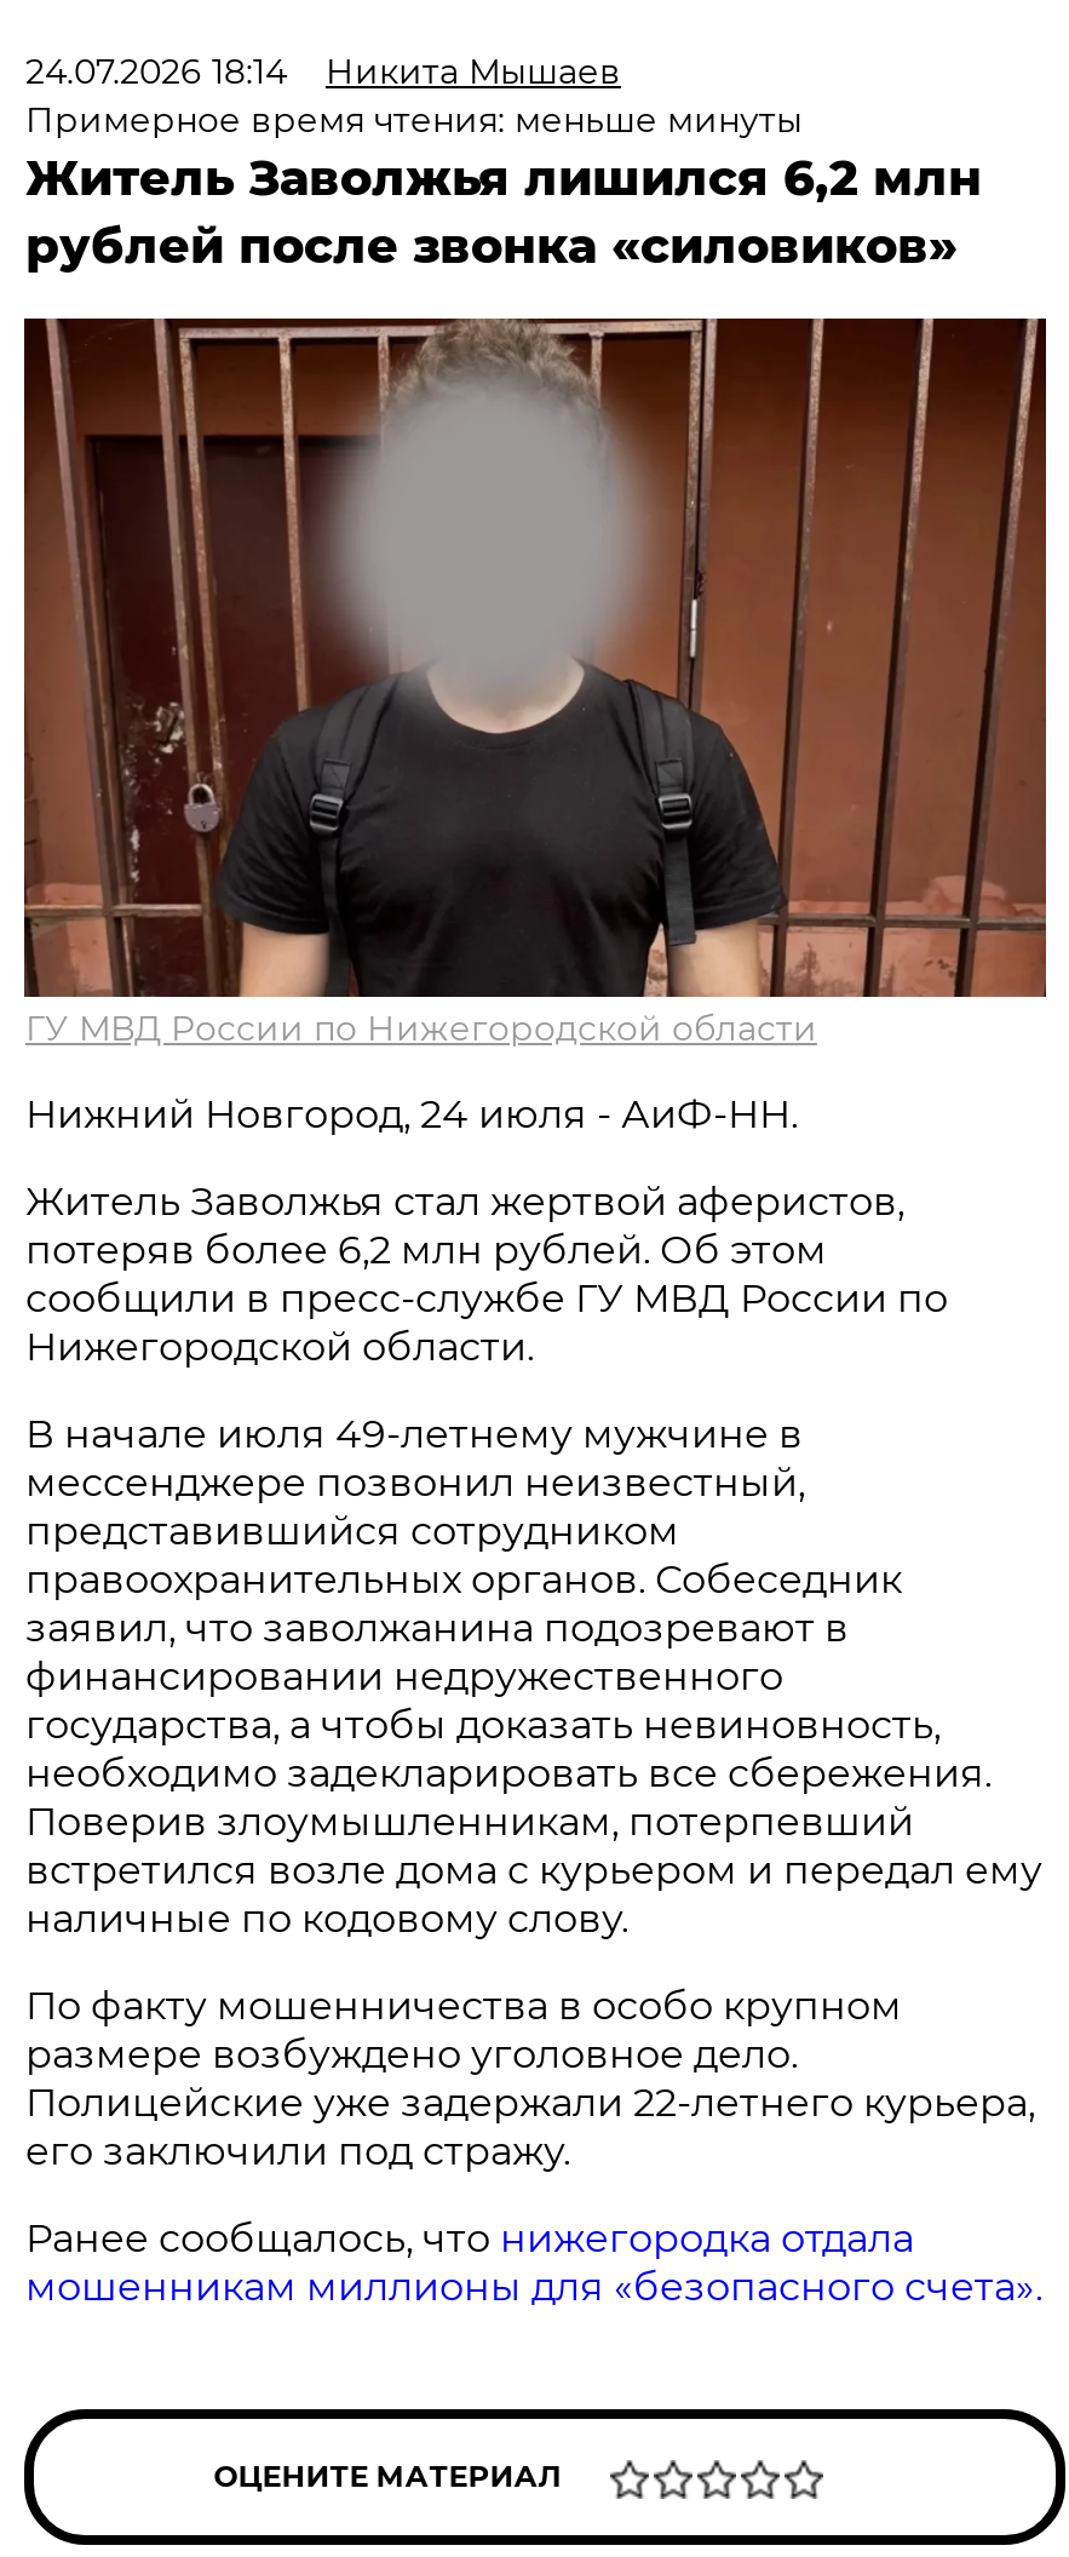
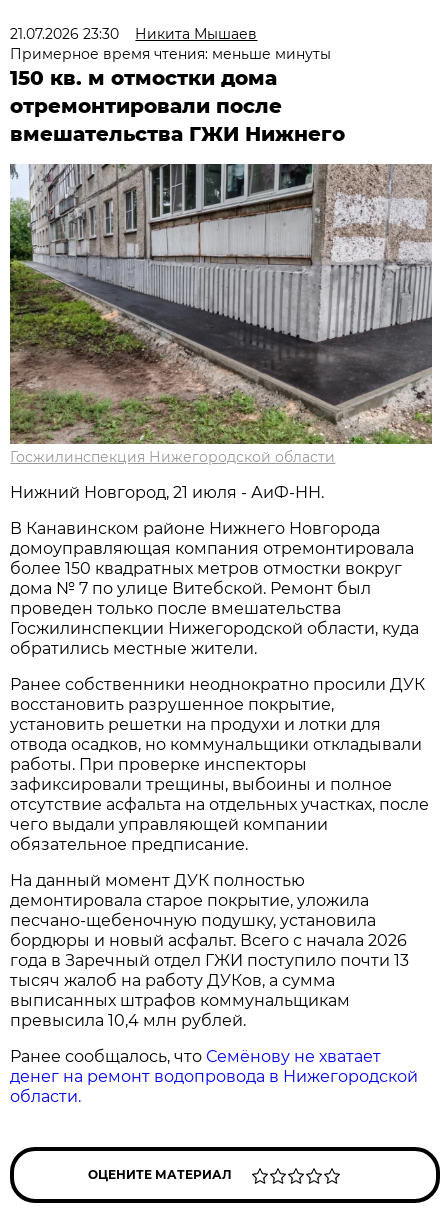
[25,50,621,93] 24.07.2026 18:14 Никита Мышаев -> [10,25,257,43] 21.07.2026 23:30 Никита Мышаев
[25,149,982,275] Житель Заволжья лишился 6,2 млн | рублей после звонка «силовиков» -> [10,66,345,146] 150 кв. м отмостки дома | отремонтировали после | вмешательства ГЖИ Нижнего
[24,316,1048,1051] [image] | ГУ МВД России по Нижегородской области -> [9,163,432,466] [image] | Госжилинспекция Нижегородской области
[25,1092,798,1138] Нижний Новгород, 24 июля - АиФ-НН. -> [10,483,324,502] Нижний Новгород, 21 июля - АиФ-НН.
[25,1179,948,1371] Житель Заволжья стал жертвой аферистов, | потеряв более 6,2 млн рублей. Об этом | сообщили в пресс-службе ГУ МВД России по | Нижегородской области. -> [10,519,419,658] В Канавинском районе Нижнего Новгорода | домоуправляющая компания отремонтировала | более 150 квадратных метров отмостки вокруг | дома № 7 по улице Витебской. Ремонт был | проведен только после вмешательства | Госжилинспекции Нижегородской области, куда | обратились местные жители.
[25,1412,1042,1942] В начале июля 49-летнему мужчине в | мессенджере позвонил неизвестный, | представившийся сотрудником | правоохранительных органов. Собеседник | заявил, что заволжанина подозревают в | финансировании недружественного | государства, а чтобы доказать невиновность, | необходимо задекларировать все сбережения. | Поверив злоумышленникам, потерпевший | встретился возле дома с курьером и передал ему | наличные по кодовому слову. -> [10,675,429,854] Ранее собственники неоднократно просили ДУК | восстановить разрушенное покрытие, | установить решетки на продухи и лотки для | отвода осадков, но коммунальщики откладывали | работы. При проверке инспекторы | зафиксировали трещины, выбоины и полное | отсутствие асфальта на отдельных участках, после | чего выдали управляющей компании | обязательное предписание.
[25,1984,1035,2175] По факту мошенничества в особо крупном | размере возбуждено уголовное дело. | Полицейские уже задержали 22-летнего курьера, | его заключили под стражу. -> [10,871,409,1030] На данный момент ДУК полностью | демонтировала старое покрытие, уложила | песчано-щебеночную подушку, установила | бордюры и новый асфальт. Всего с начала 2026 | года в Заречный отдел ГЖИ поступило почти 13 | тысяч жалоб на работу ДУКов, а сумма | выписанных штрафов коммунальщикам | превысила 10,4 млн рублей.
[25,2216,1042,2311] Ранее сообщалось, что нижегородка отдала | мошенникам миллионы для «безопасного счета». -> [10,1047,418,1106] Ранее сообщалось, что Семёнову не хватает | денег на ремонт водопровода в Нижегородской | области.

